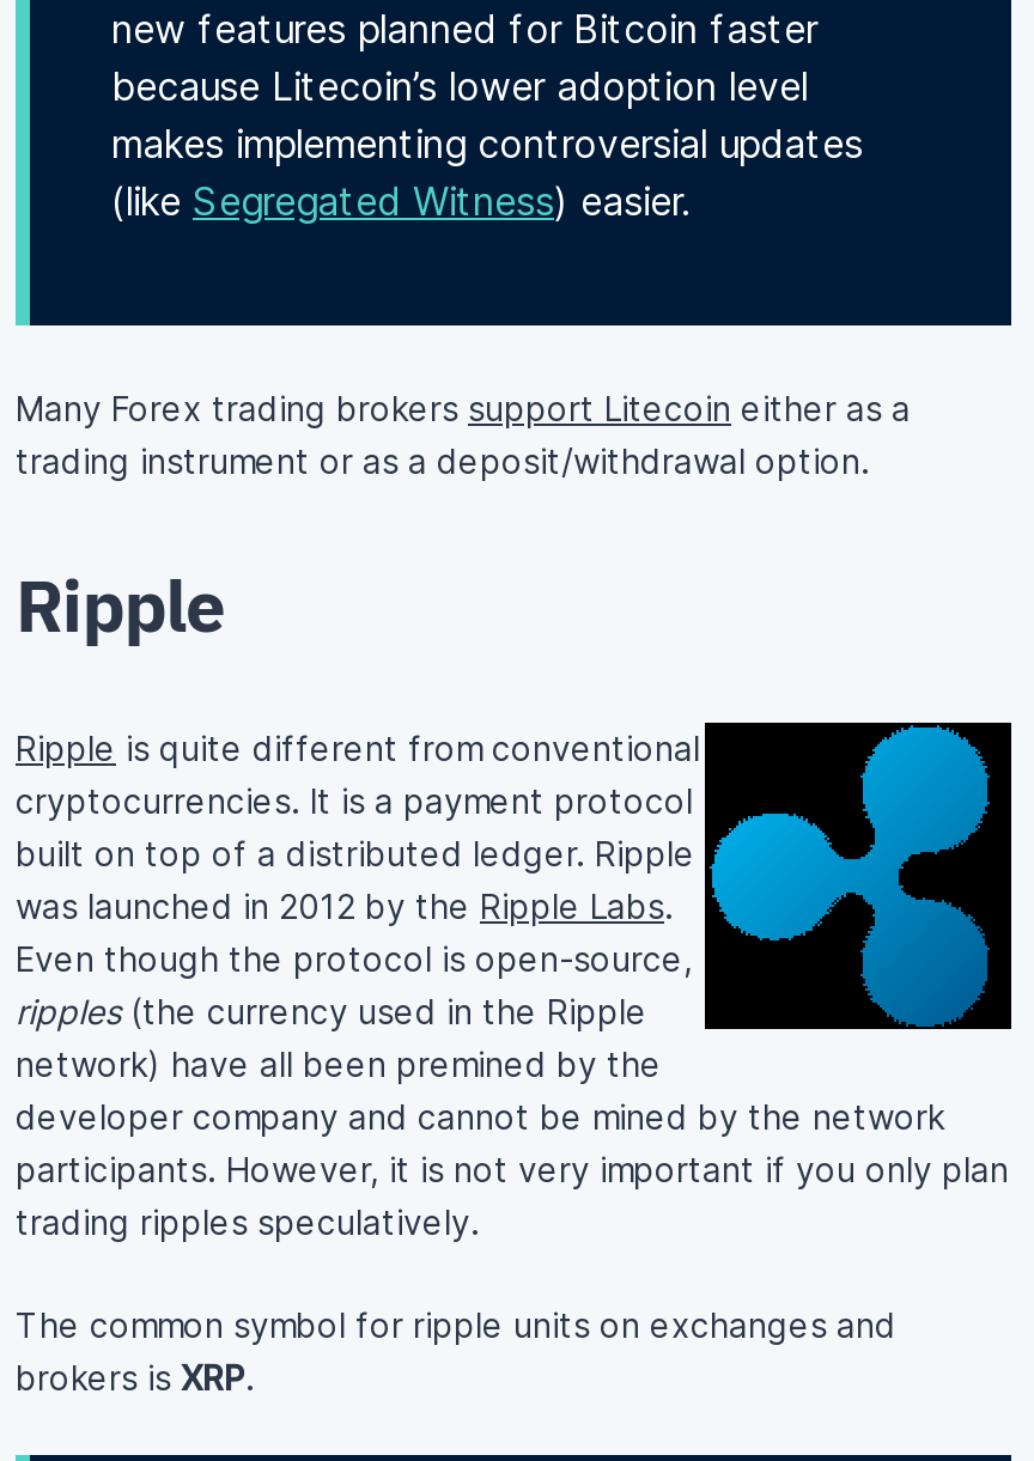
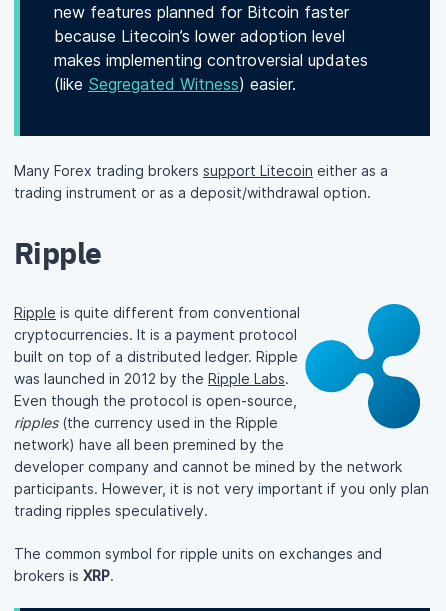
[702,720,1014,1031] [image] -> [302,302,430,430] [image]

